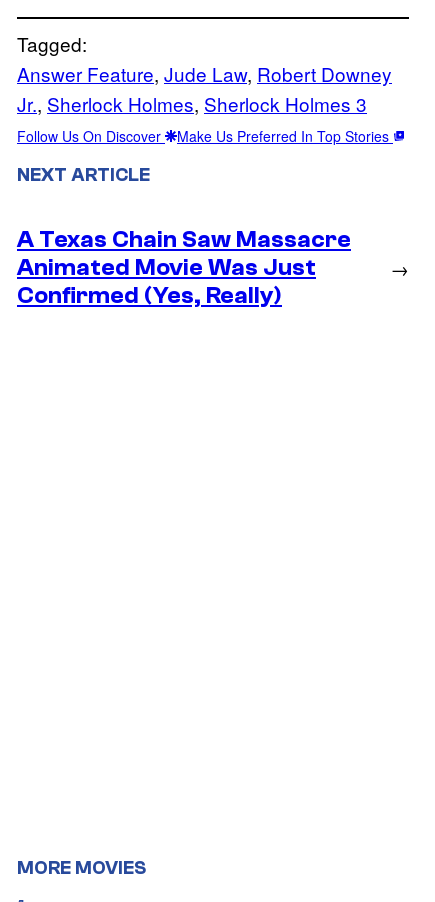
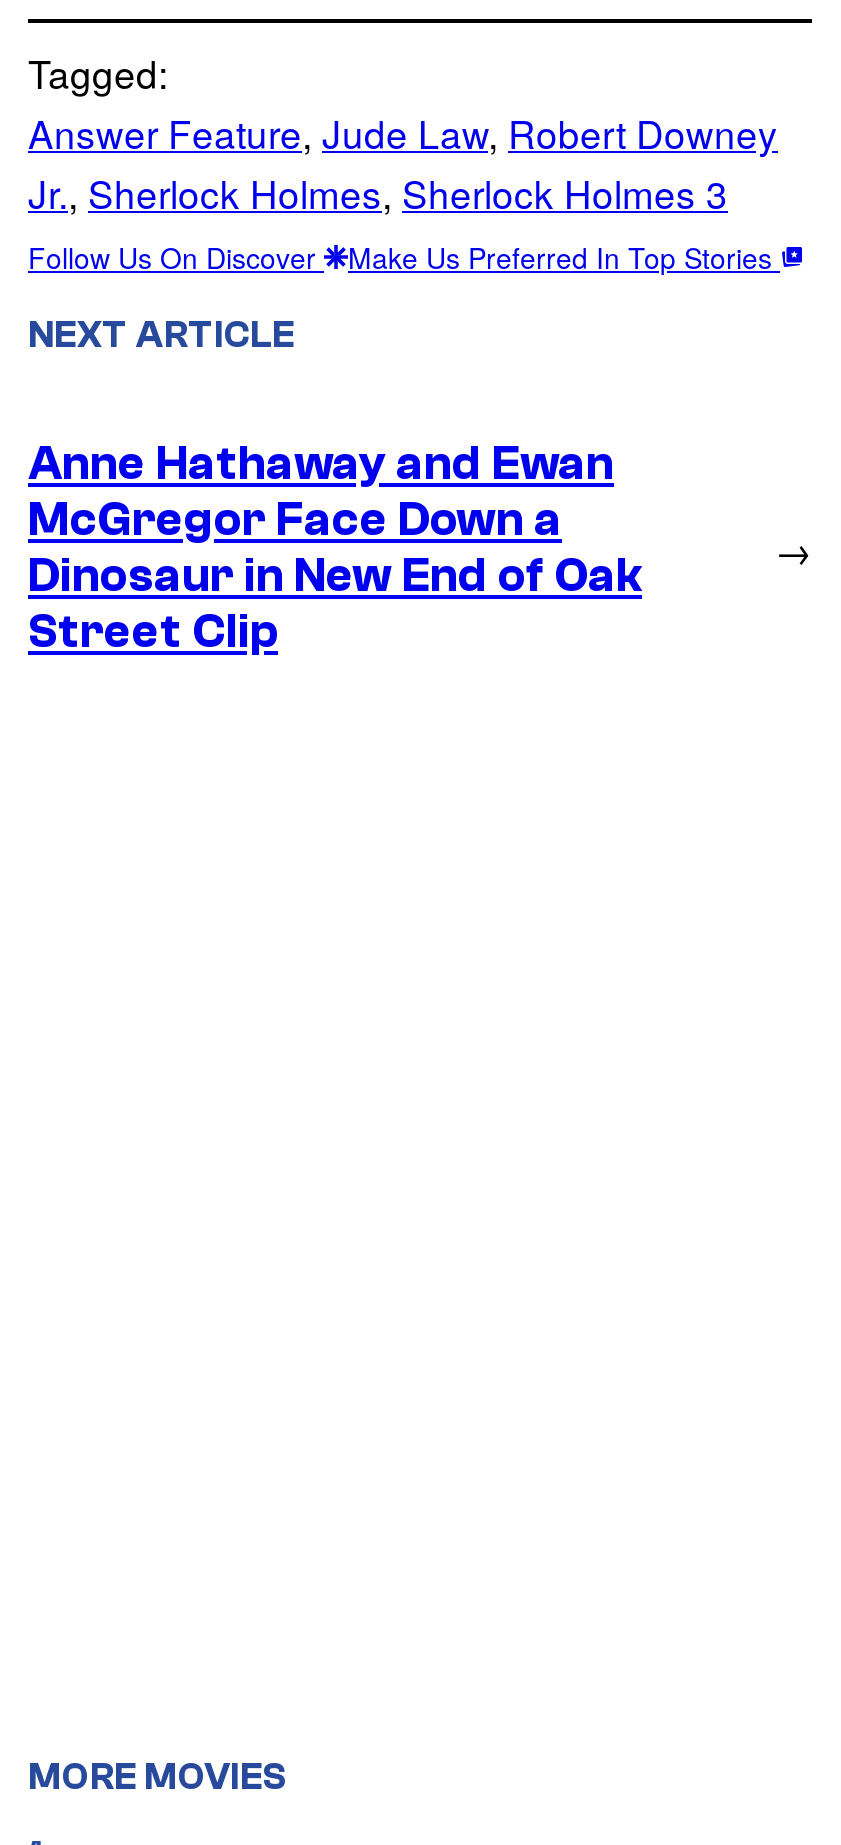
[17,226,351,309] A Texas Chain Saw Massacre | Animated Movie Was Just | Confirmed (Yes, Really) -> [28,437,642,659] Anne Hathaway and Ewan | McGregor Face Down a | Dinosaur in New End of Oak | Street Clip

